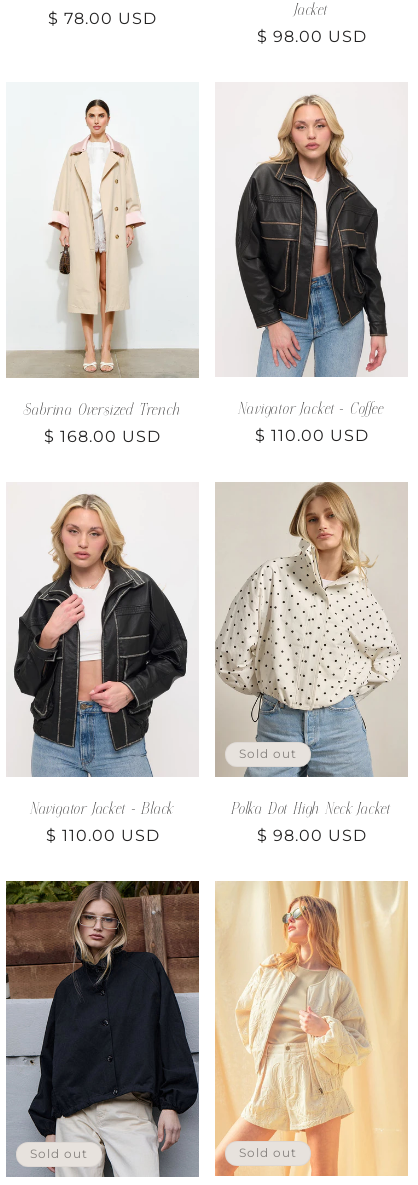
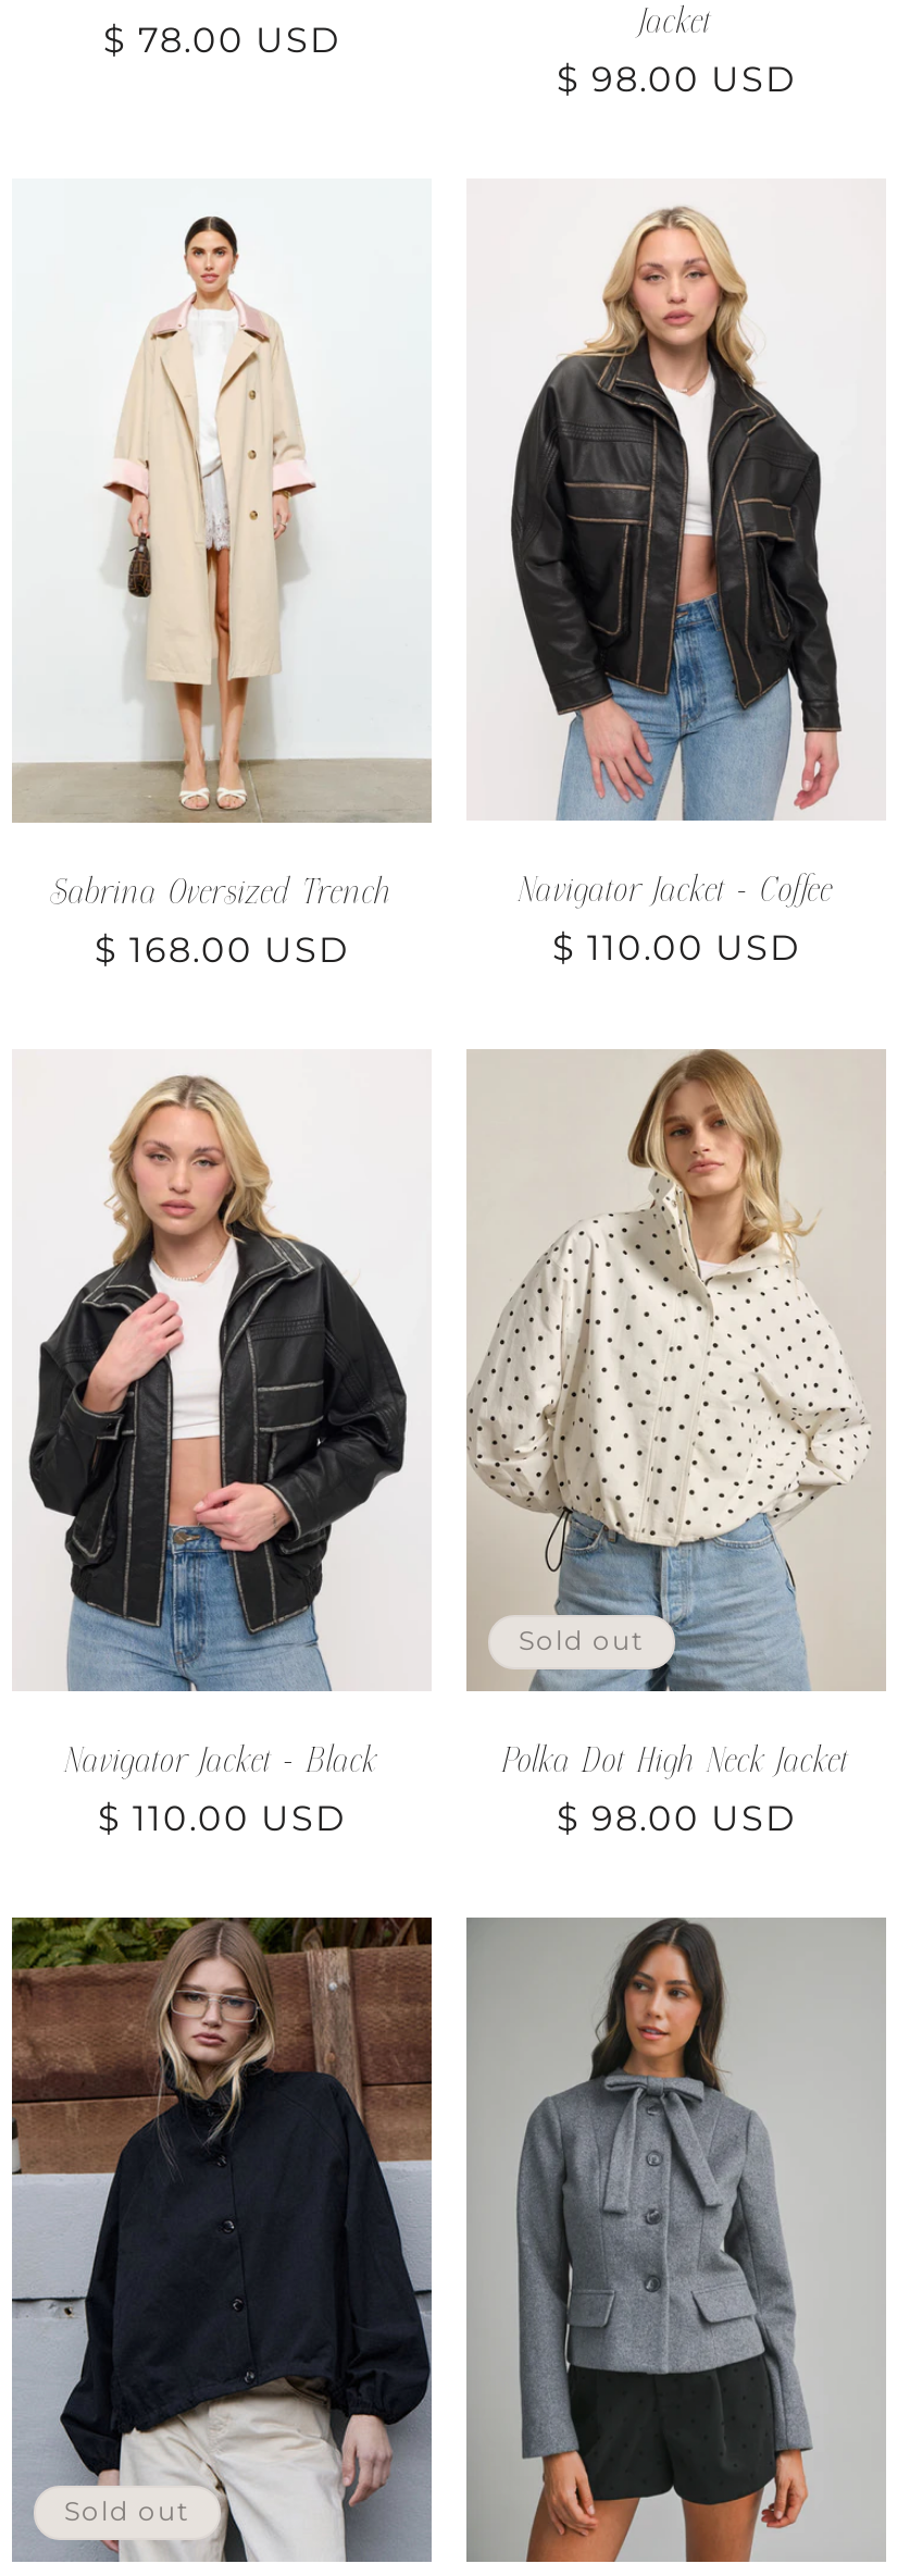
[214,881,408,1177] [image] -> [464,1915,886,2564] [image]
[239,1145,297,1160] Sold out -> none

